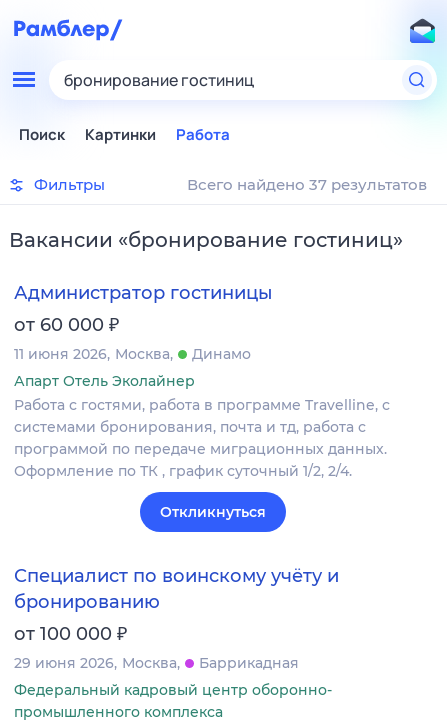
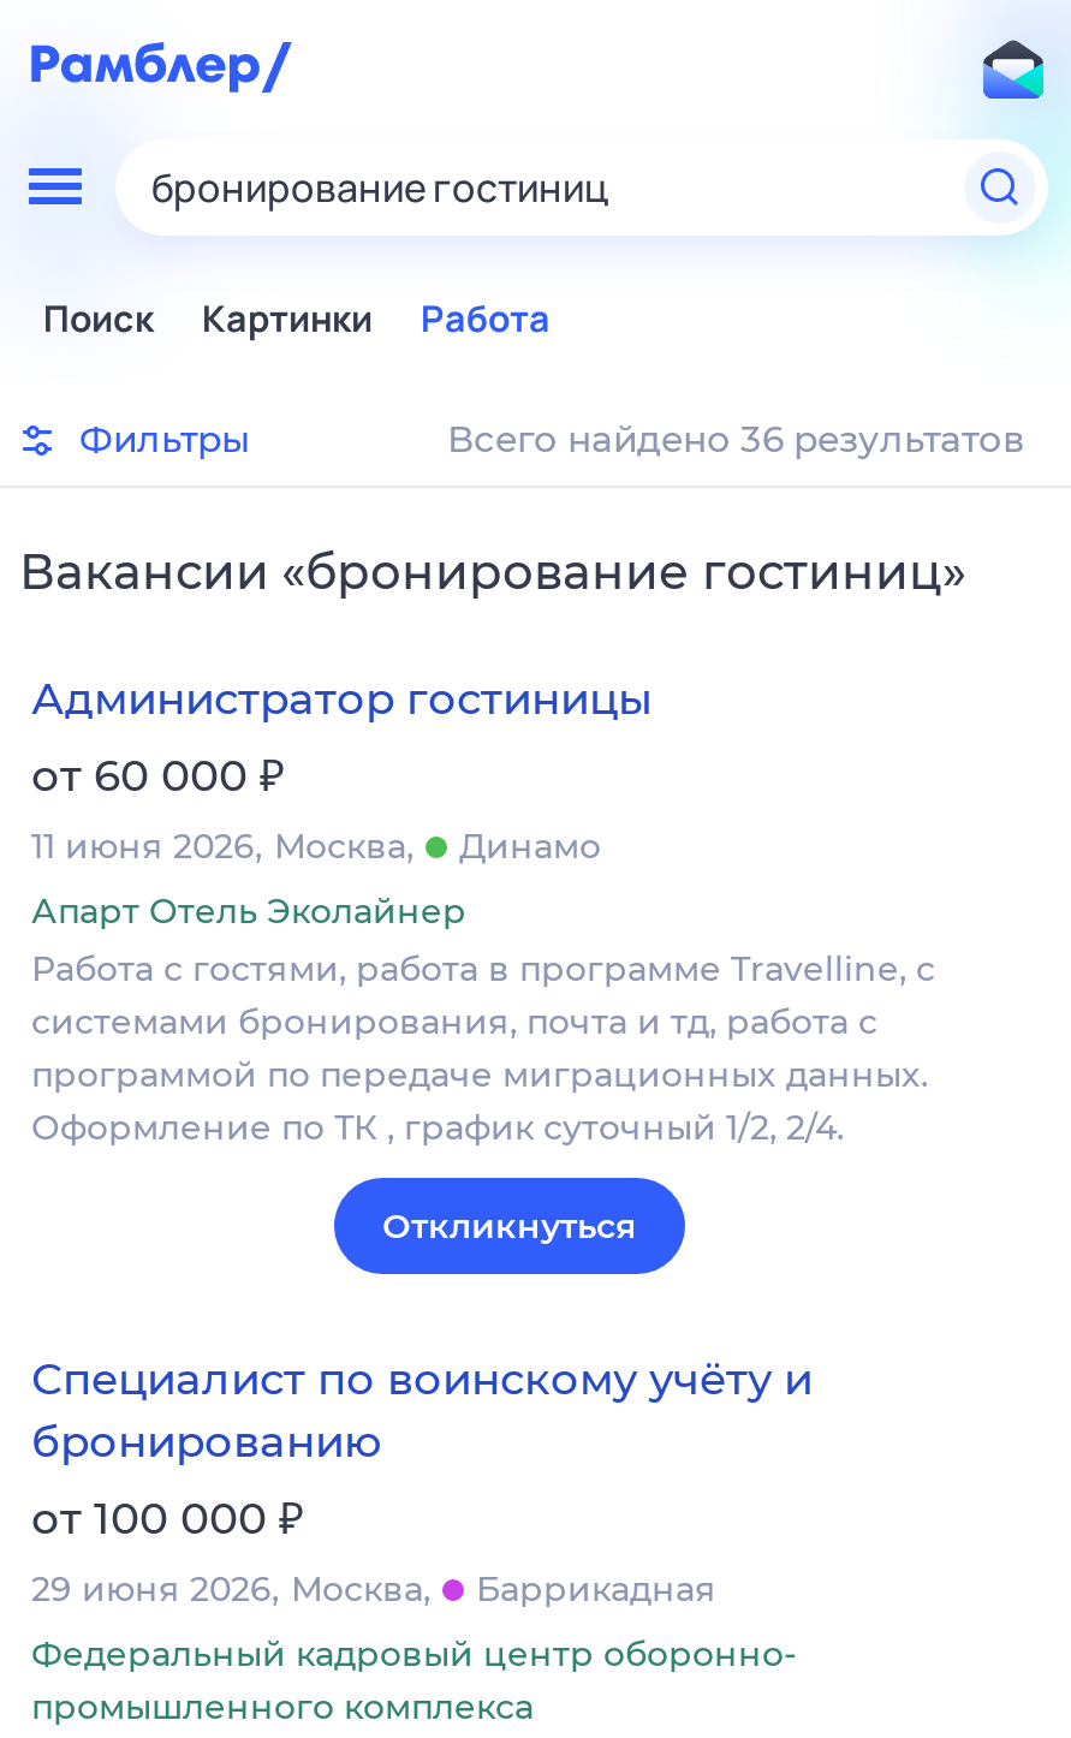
[187,175,427,194] Всего найдено 37 результатов -> [447,416,1024,462] Всего найдено 36 результатов

